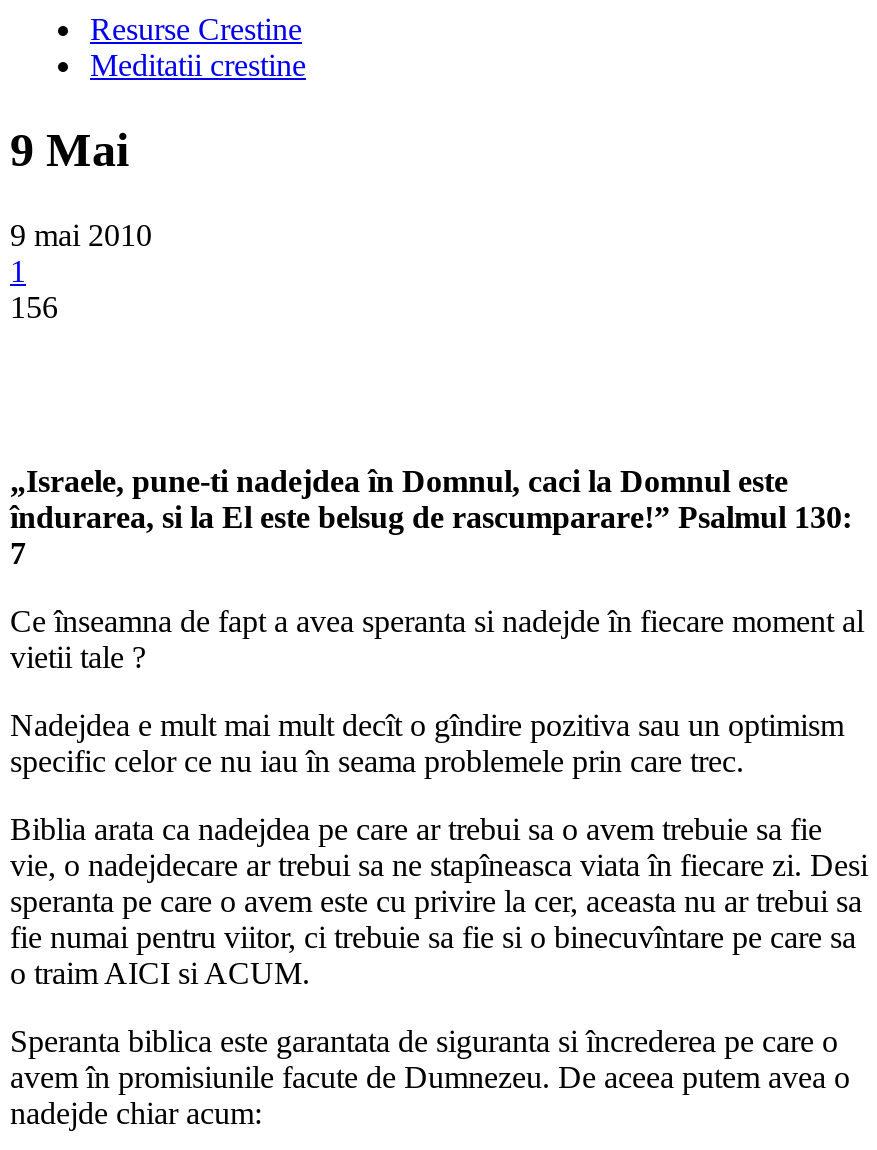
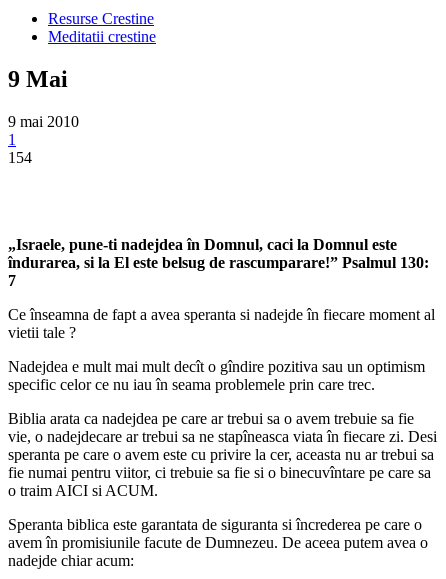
[10,290,58,324] 156 -> [8,149,32,166] 154

